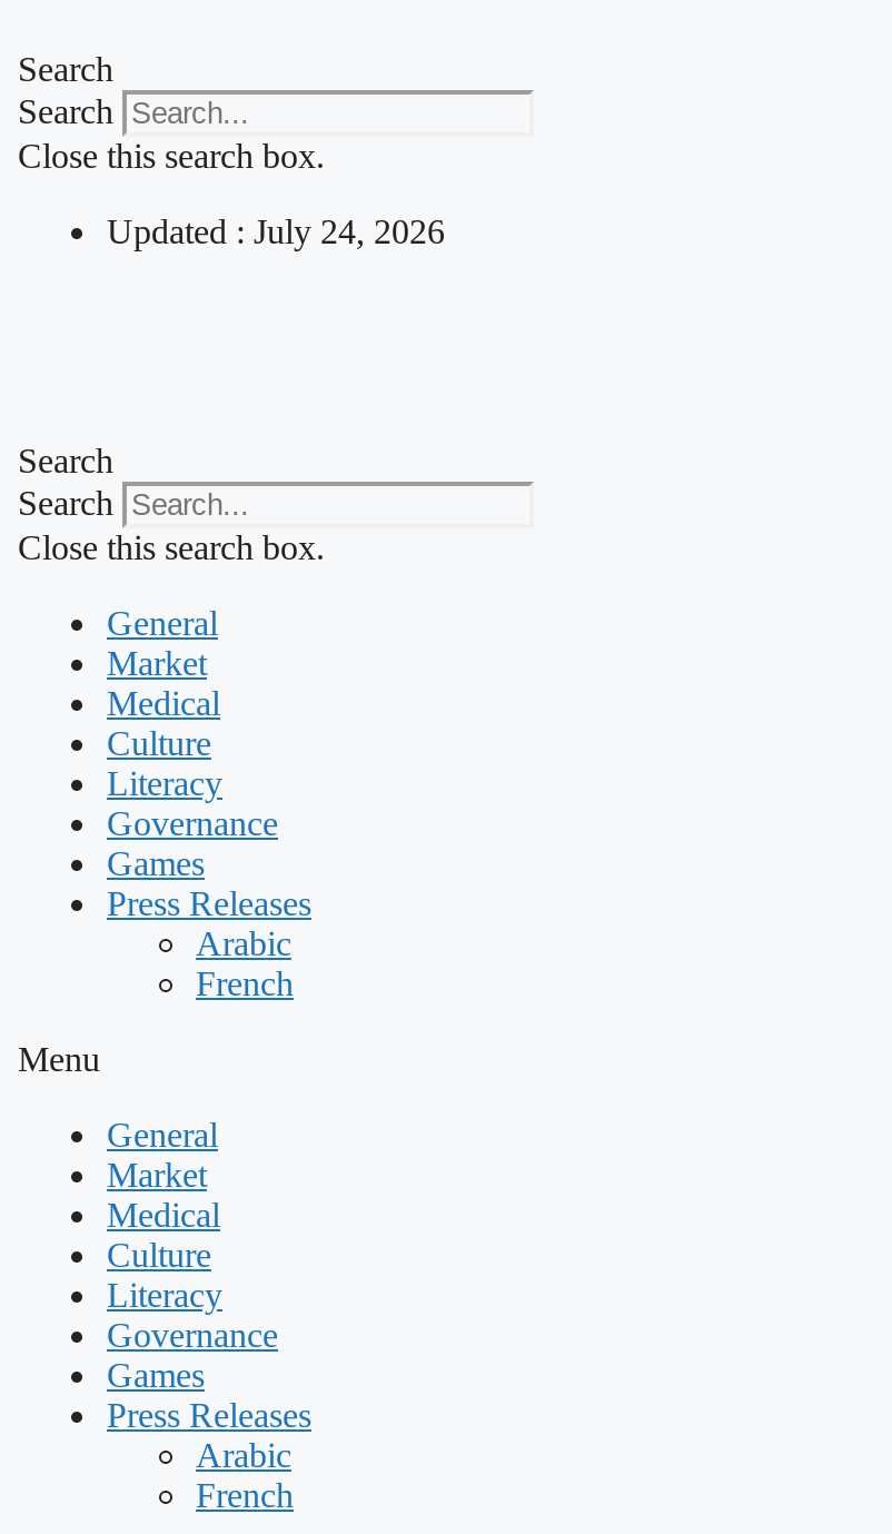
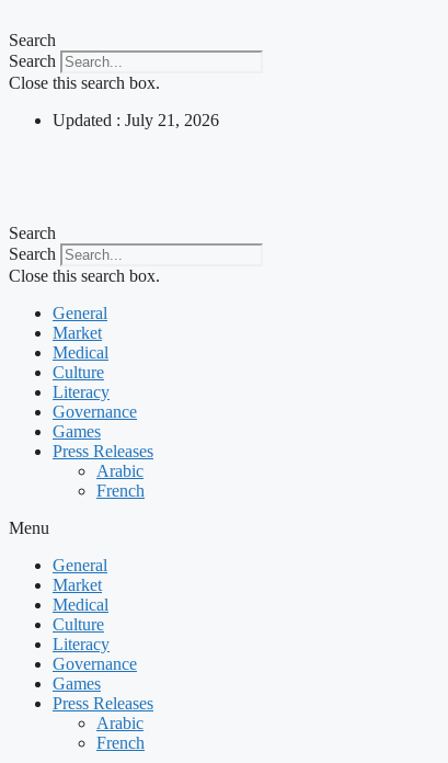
[107,212,445,250] Updated : July 24, 2026 -> [53,111,219,129] Updated : July 21, 2026

